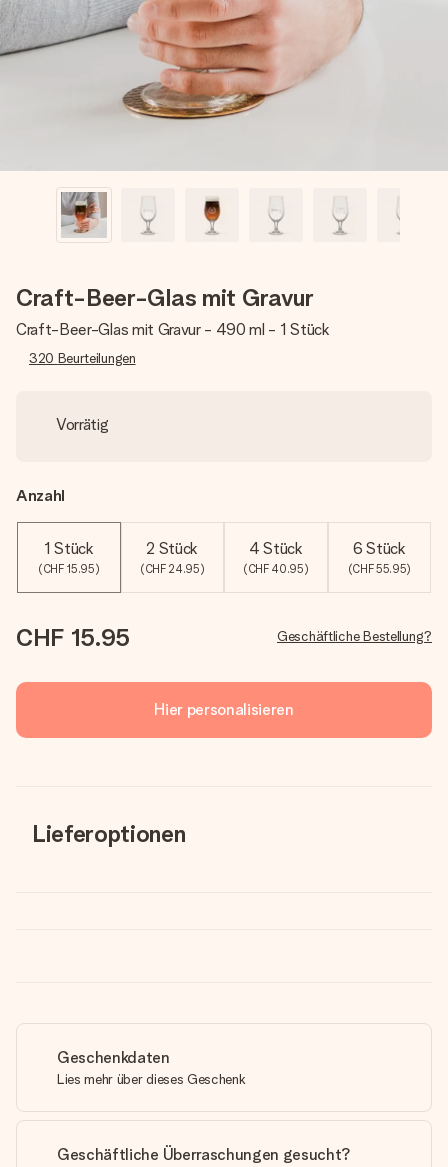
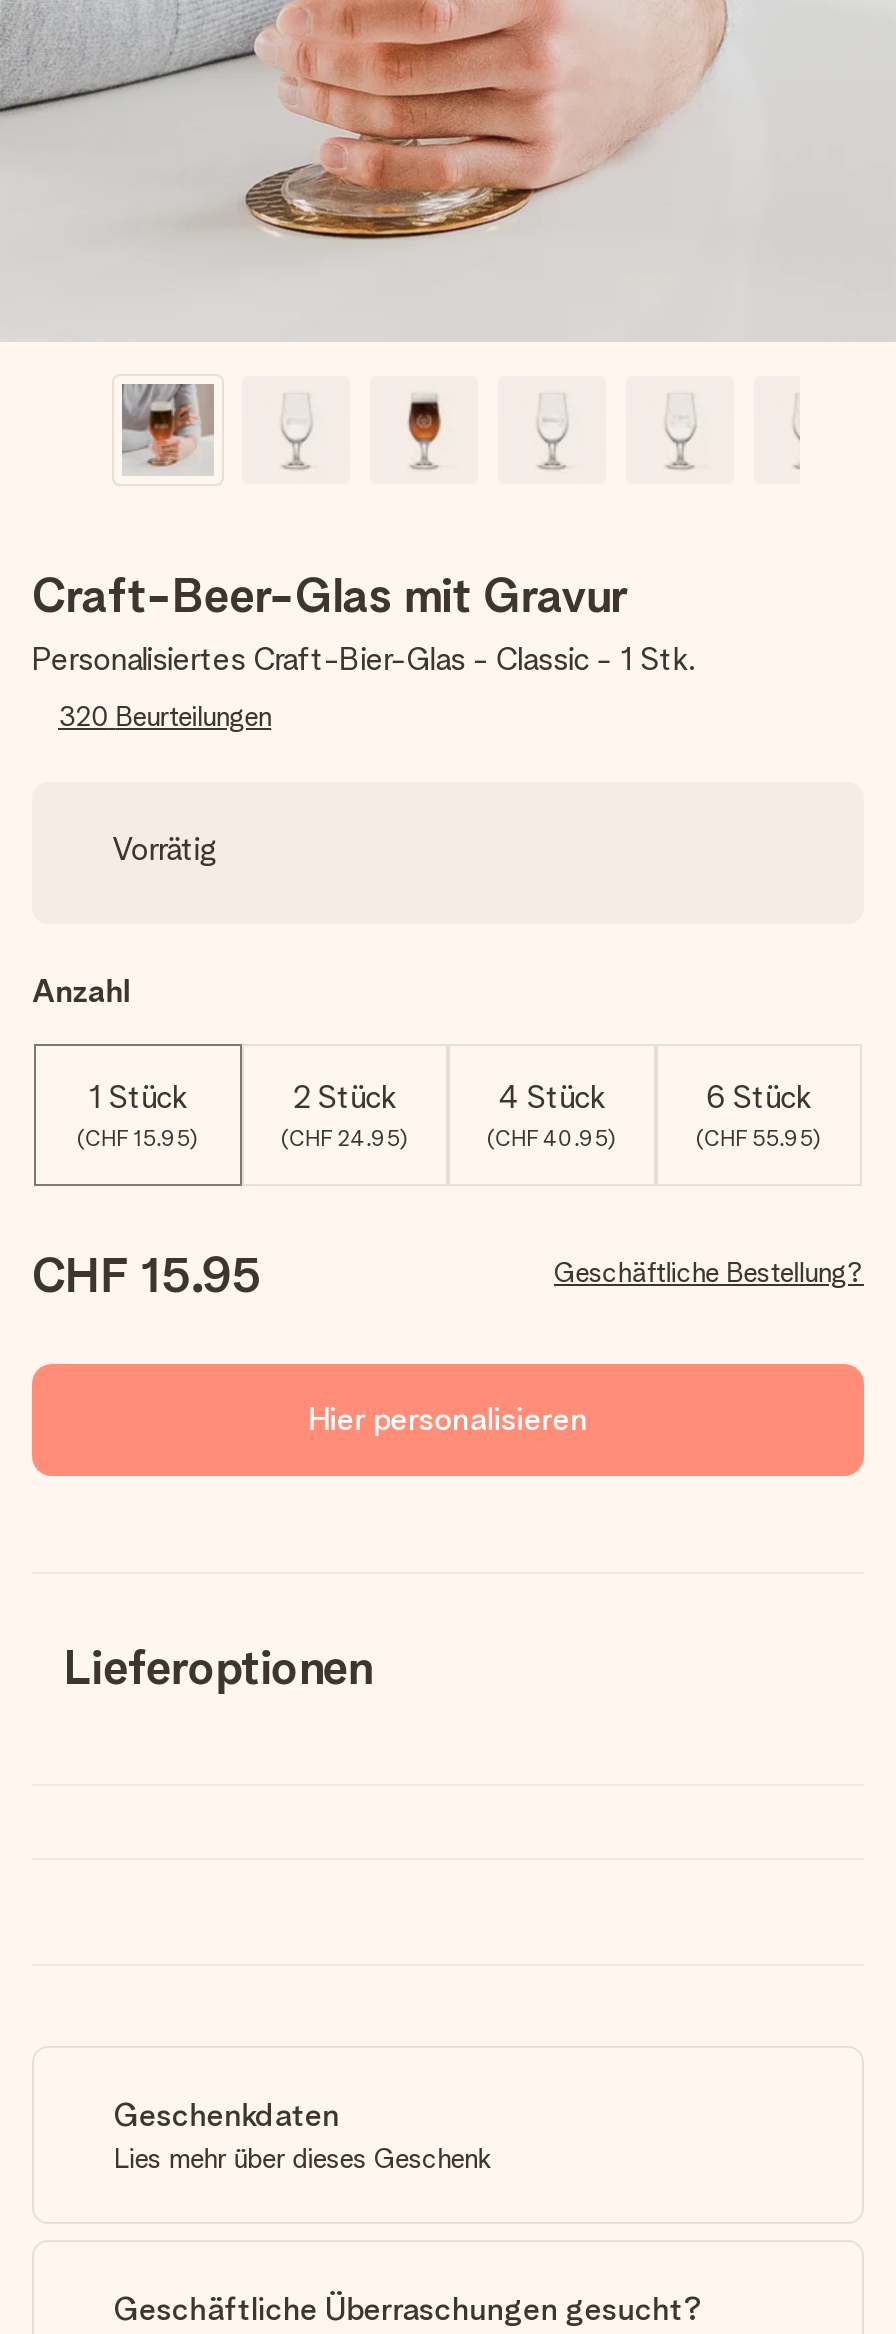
[16,320,330,339] Craft-Beer-Glas mit Gravur - 490 ml - 1 Stück -> [32,640,695,678] Personalisiertes Craft-Bier-Glas - Classic - 1 Stk.

